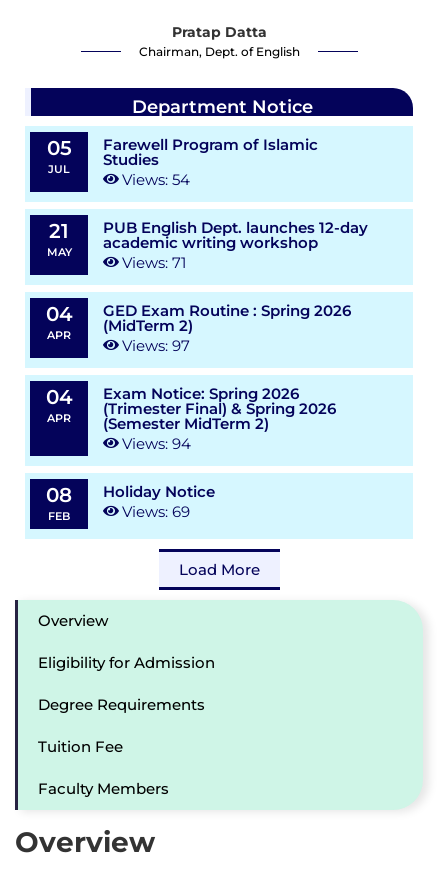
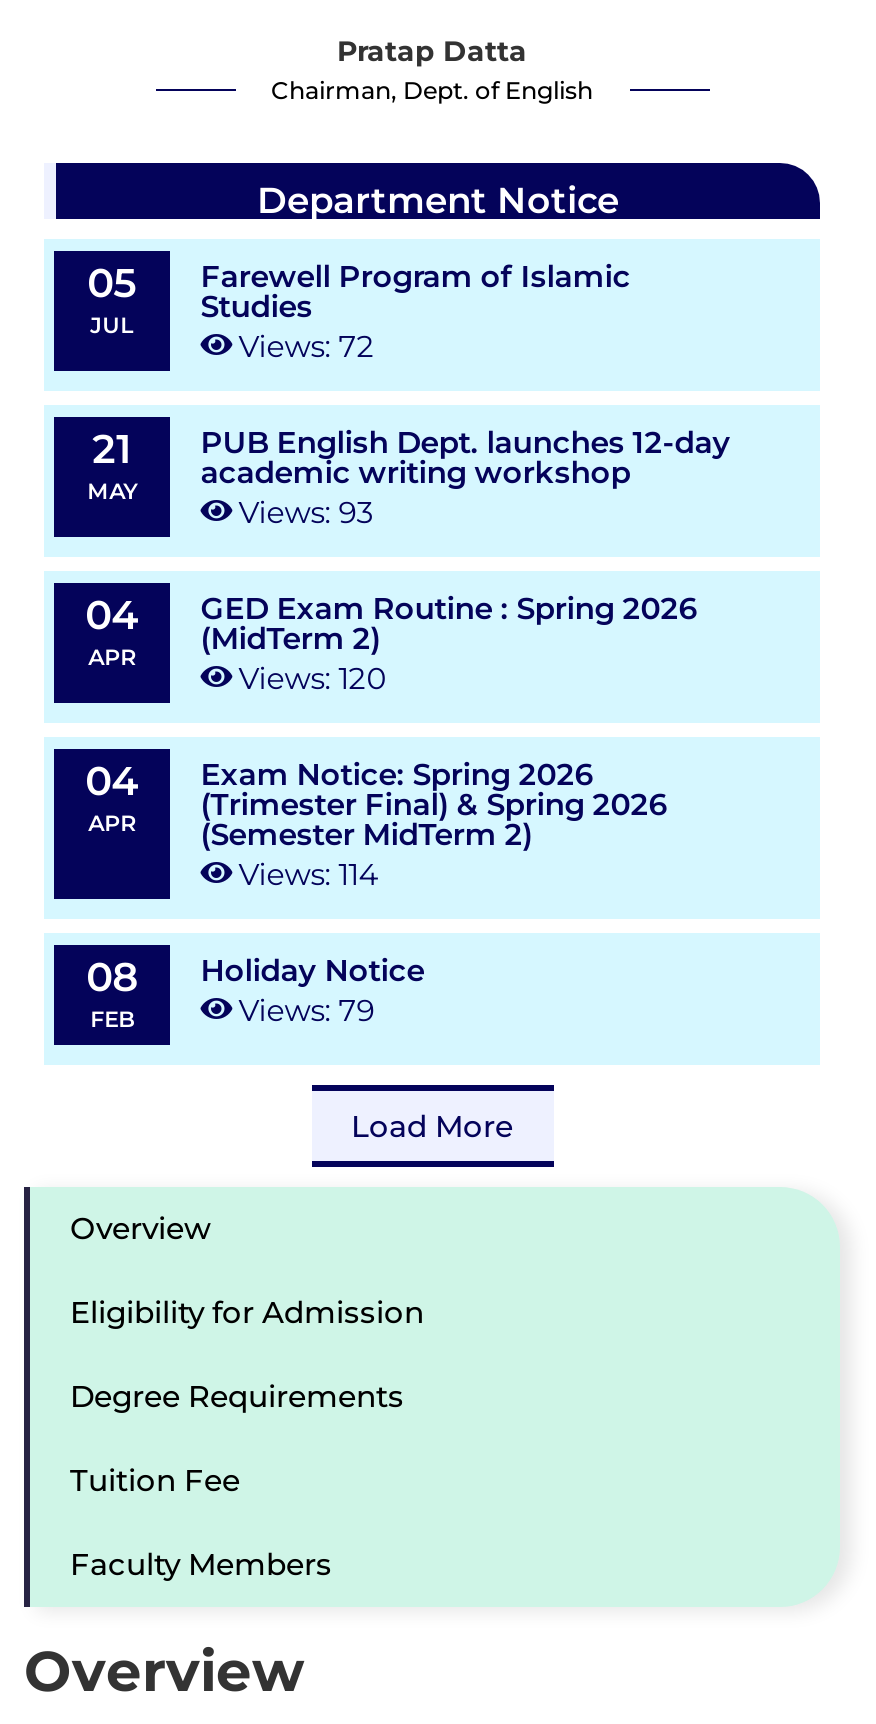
[122,170,190,189] Views: 54 -> [238,326,374,364] Views: 72
[122,253,186,272] Views: 71 -> [238,492,372,530] Views: 93
[122,336,190,355] Views: 97 -> [238,658,386,696] Views: 120
[122,434,191,453] Views: 94 -> [238,854,378,892] Views: 114
[122,502,190,521] Views: 69 -> [238,990,374,1028] Views: 79

